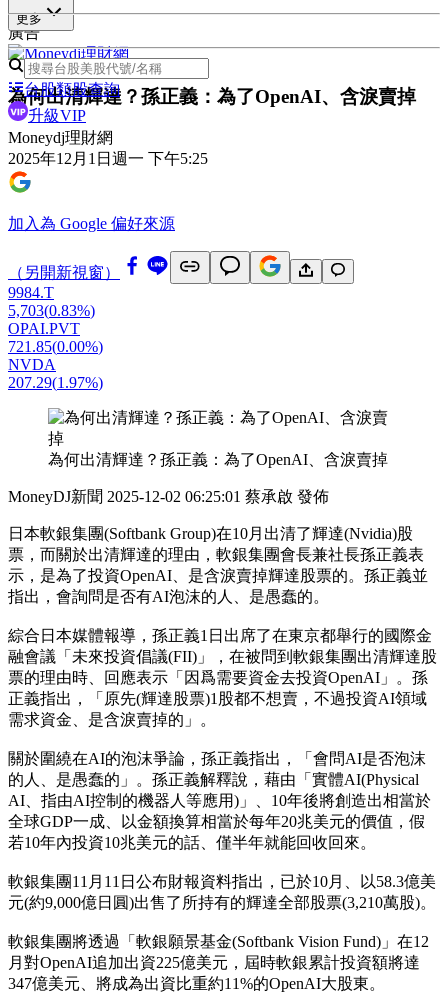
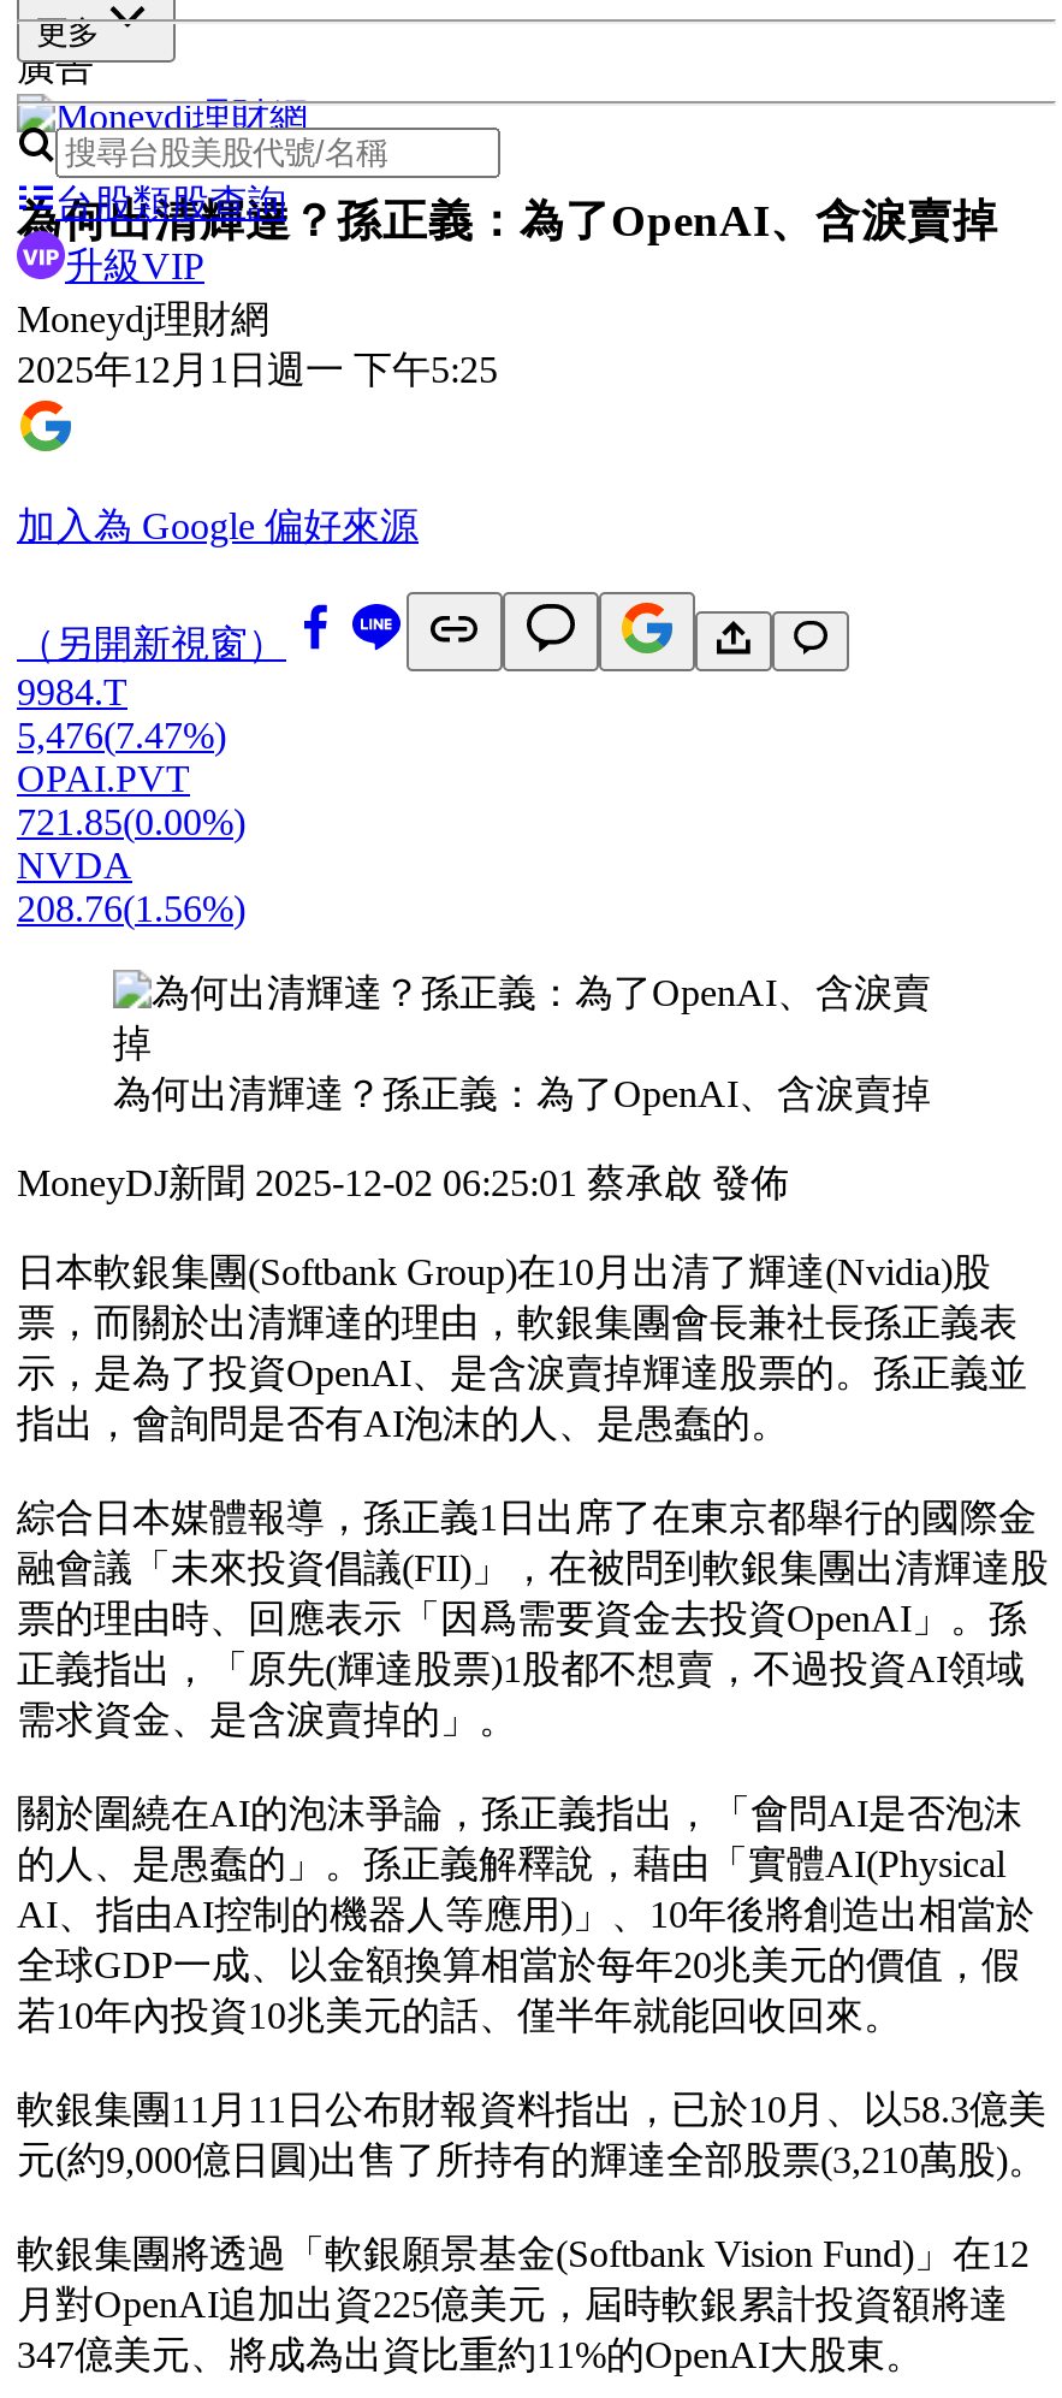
[8,302,95,319] 5,703(0.83%) -> [17,716,226,757] 5,476(7.47%)
[8,374,103,391] 207.29(1.97%) -> [17,889,245,930] 208.76(1.56%)

